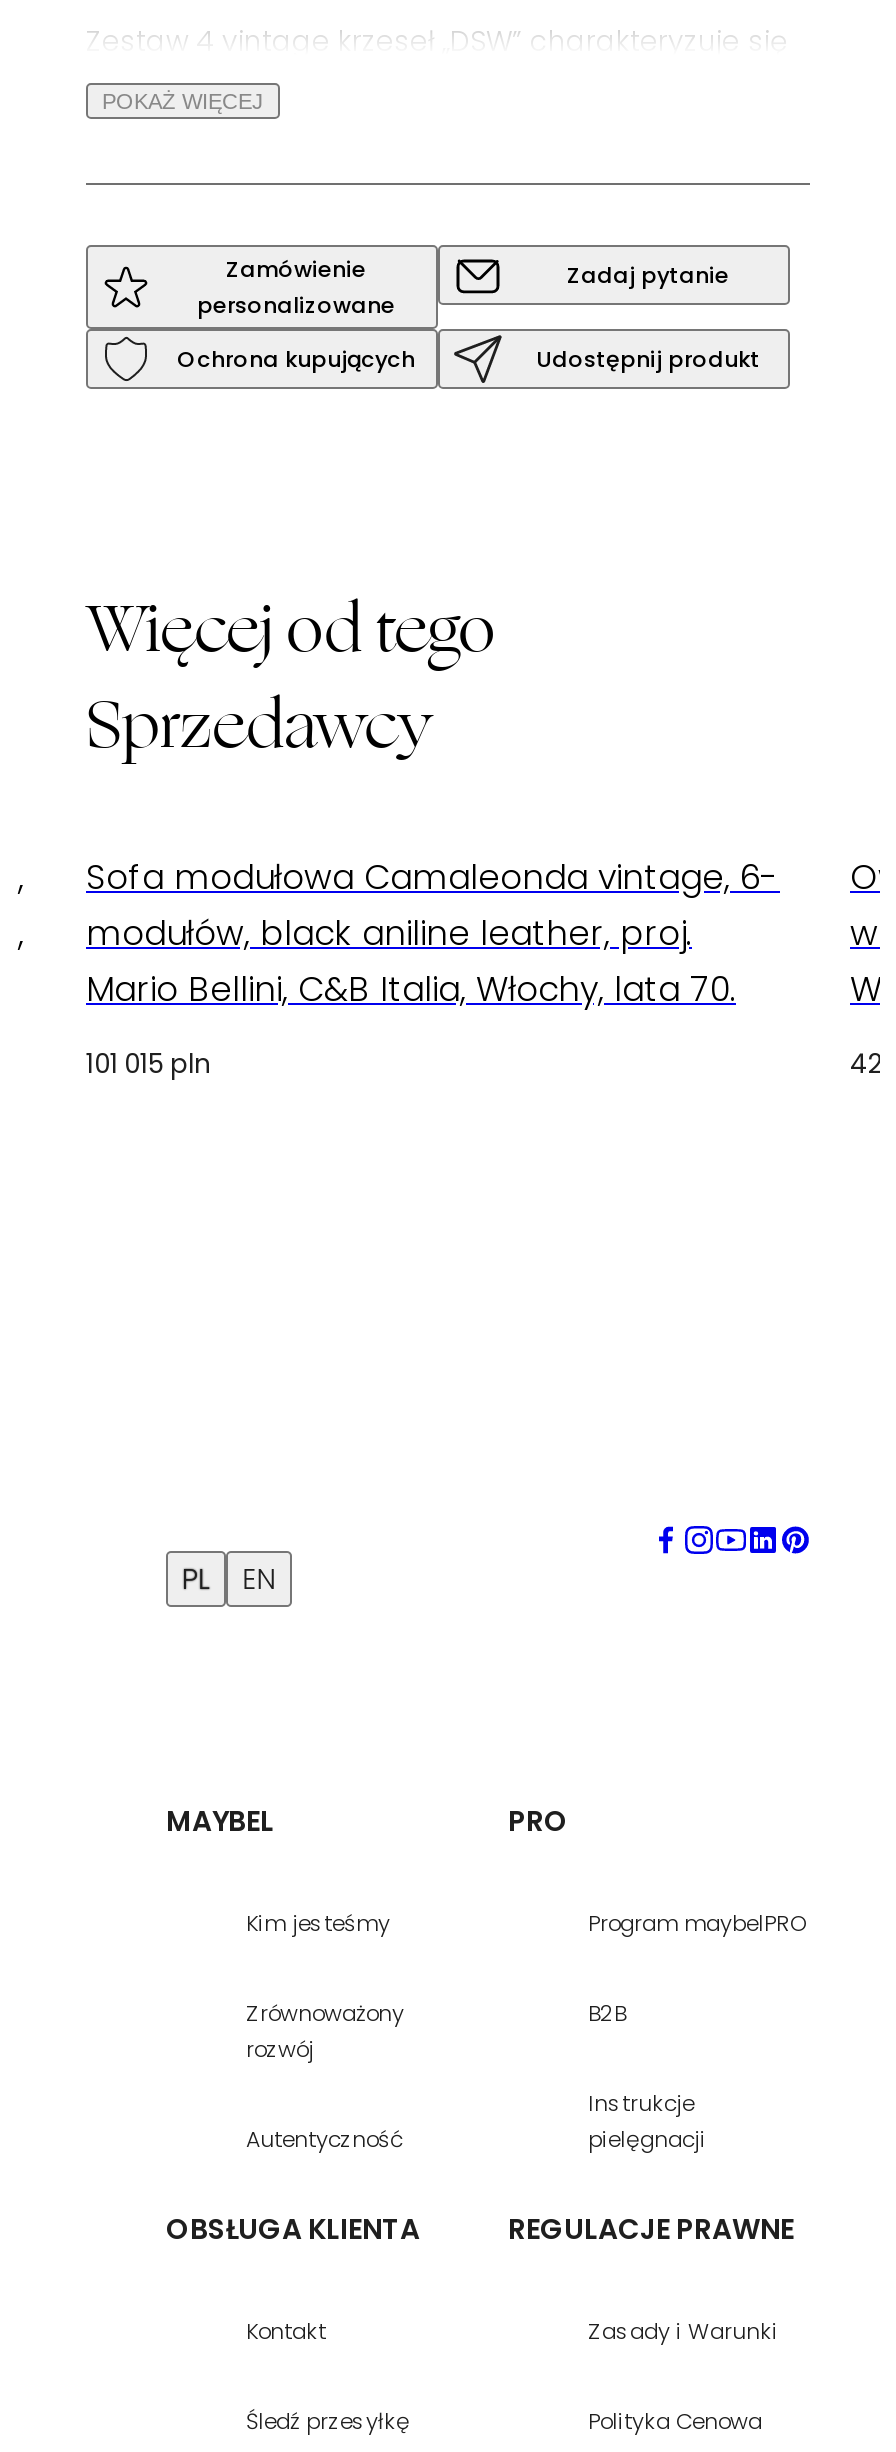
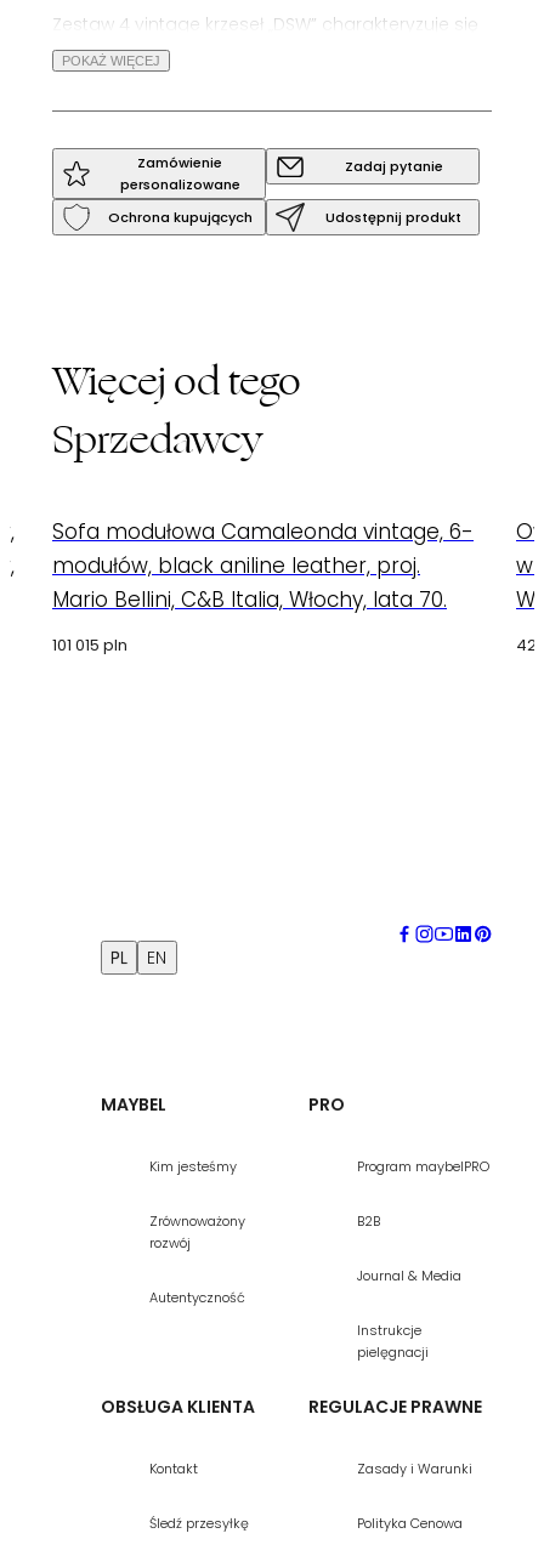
none -> [357,1266,461,1286] Journal & Media

